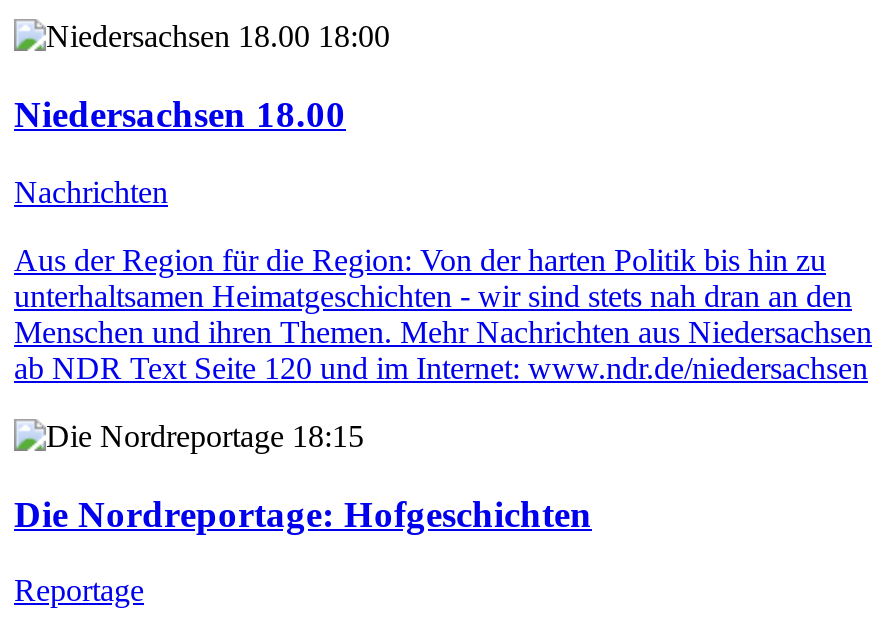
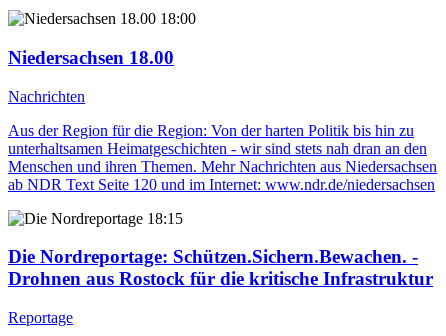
[14,491,592,533] Die Nordreportage: Hofgeschichten -> [8,246,433,289] Die Nordreportage: Schützen.Sichern.Bewachen. - | Drohnen aus Rostock für die kritische Infrastruktur

